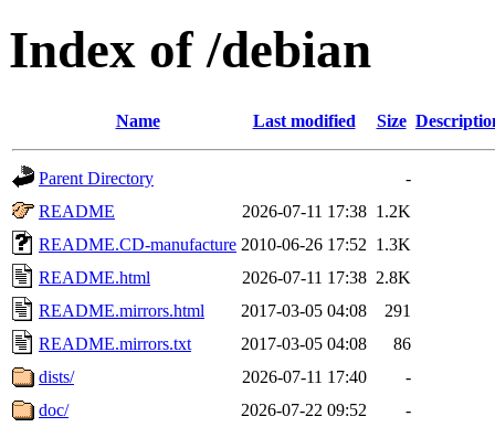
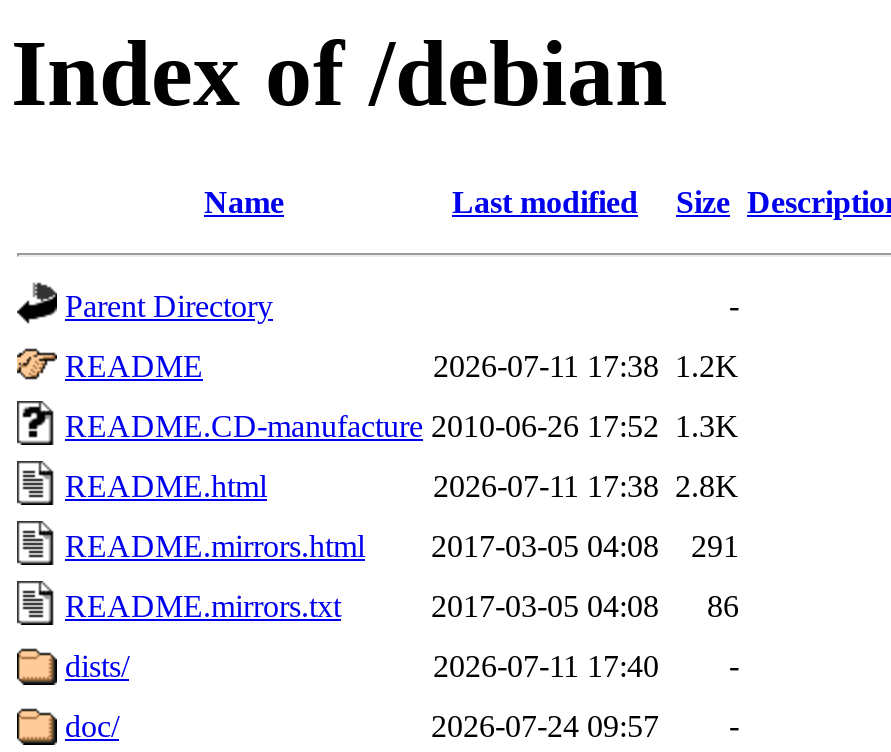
[241,400,367,419] 2026-07-22 09:52 -> [431,709,659,743] 2026-07-24 09:57

